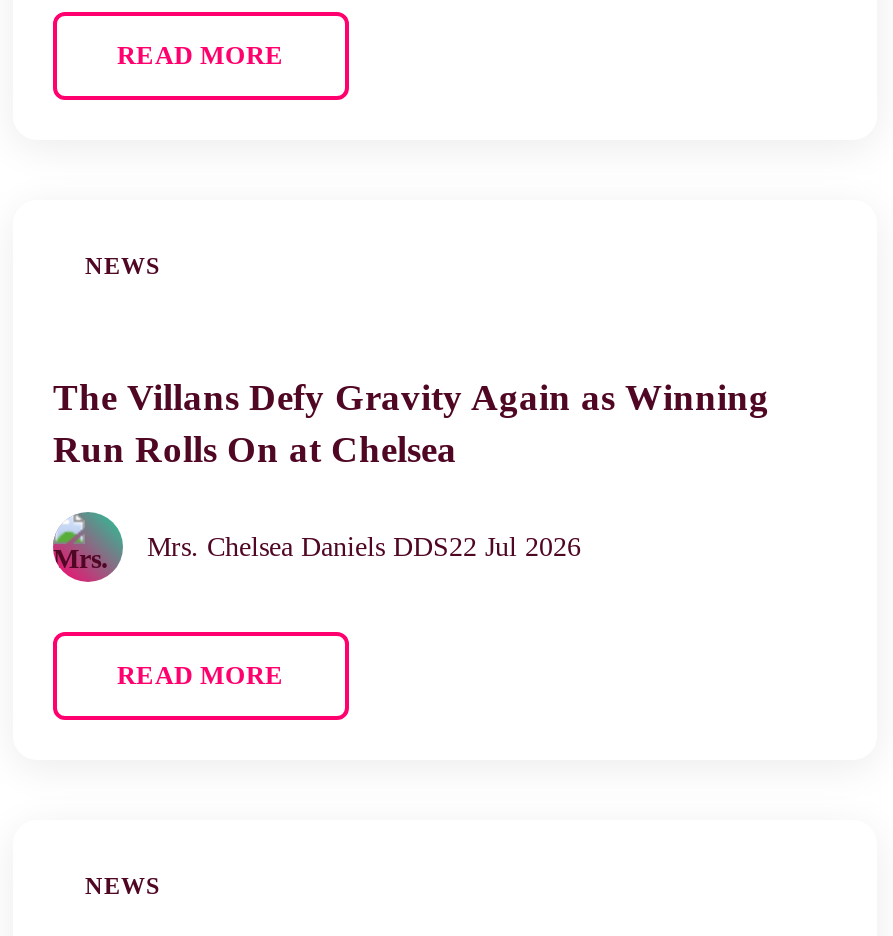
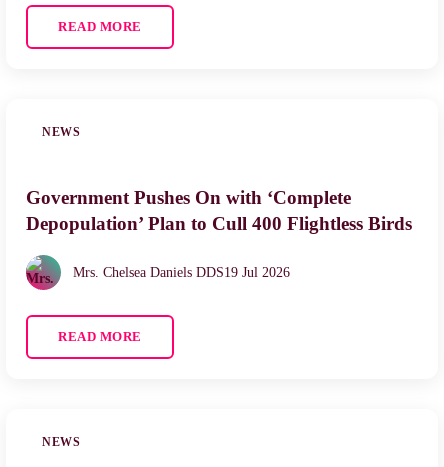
[53,376,769,470] The Villans Defy Gravity Again as Winning | Run Rolls On at Chelsea -> [26,187,412,234] Government Pushes On with ‘Complete | Depopulation’ Plan to Cull 400 Flightless Birds
[147,532,581,562] Mrs. Chelsea Daniels DDS22 Jul 2026 -> [73,265,290,280] Mrs. Chelsea Daniels DDS19 Jul 2026

